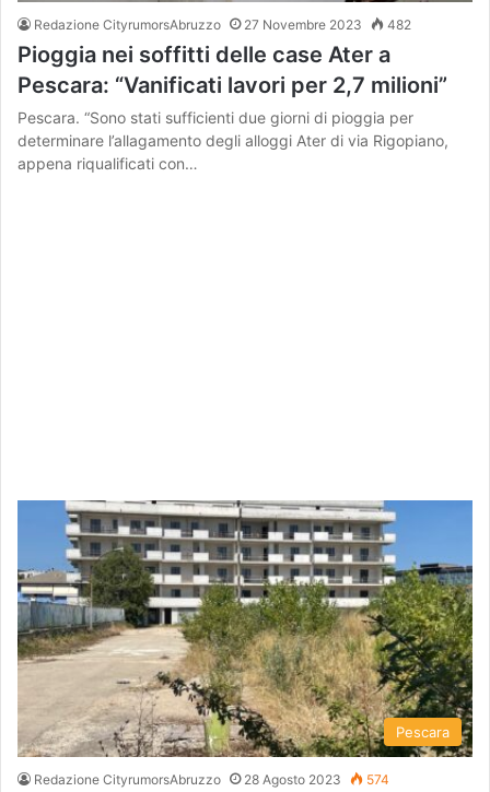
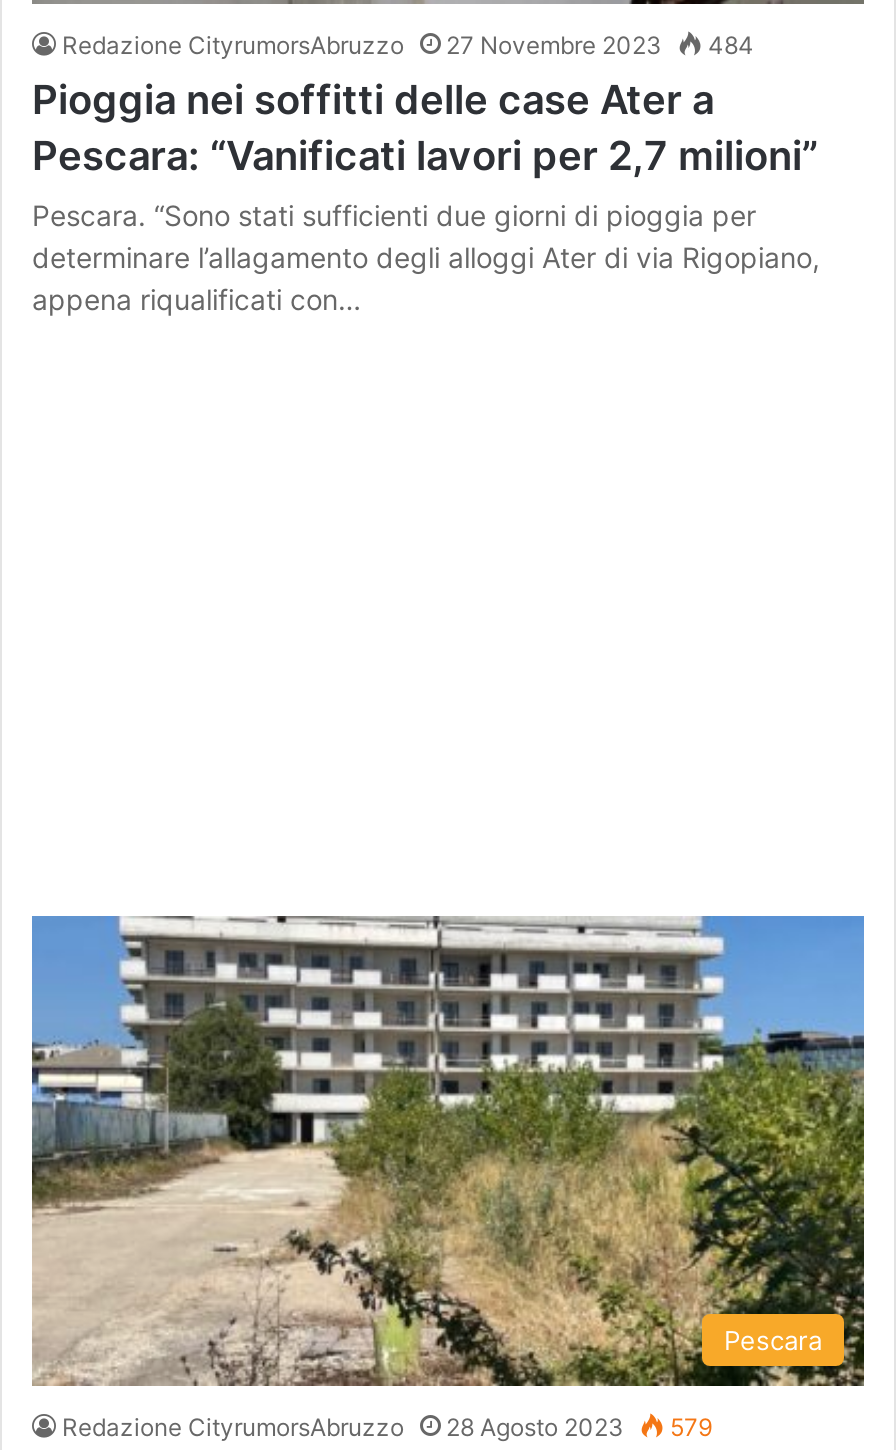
[34,17,411,33] Redazione CityrumorsAbruzzo 27 Novembre 2023 482 -> [62,31,754,61] Redazione CityrumorsAbruzzo 27 Novembre 2023 484
[34,771,389,788] Redazione CityrumorsAbruzzo 28 Agosto 2023 574 -> [62,1412,712,1442] Redazione CityrumorsAbruzzo 28 Agosto 2023 579

